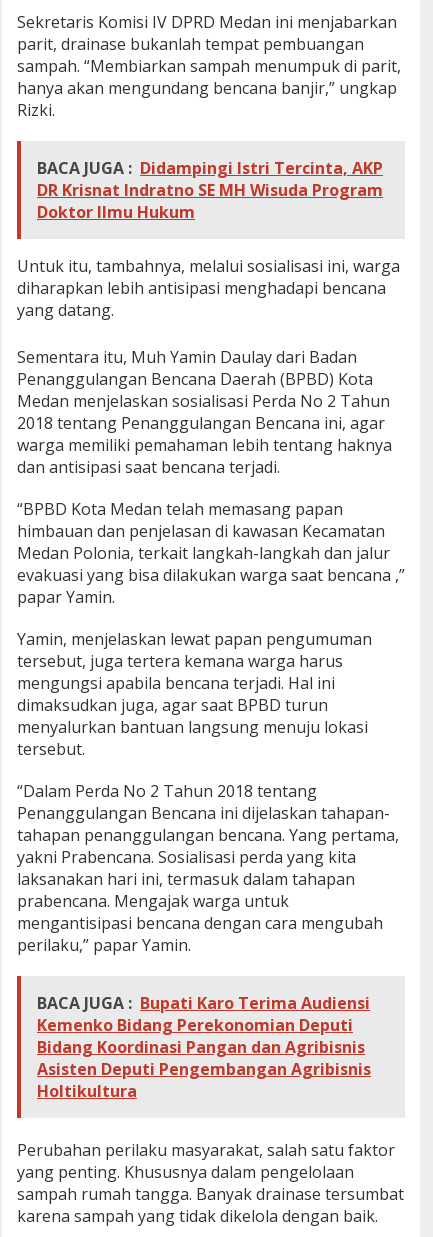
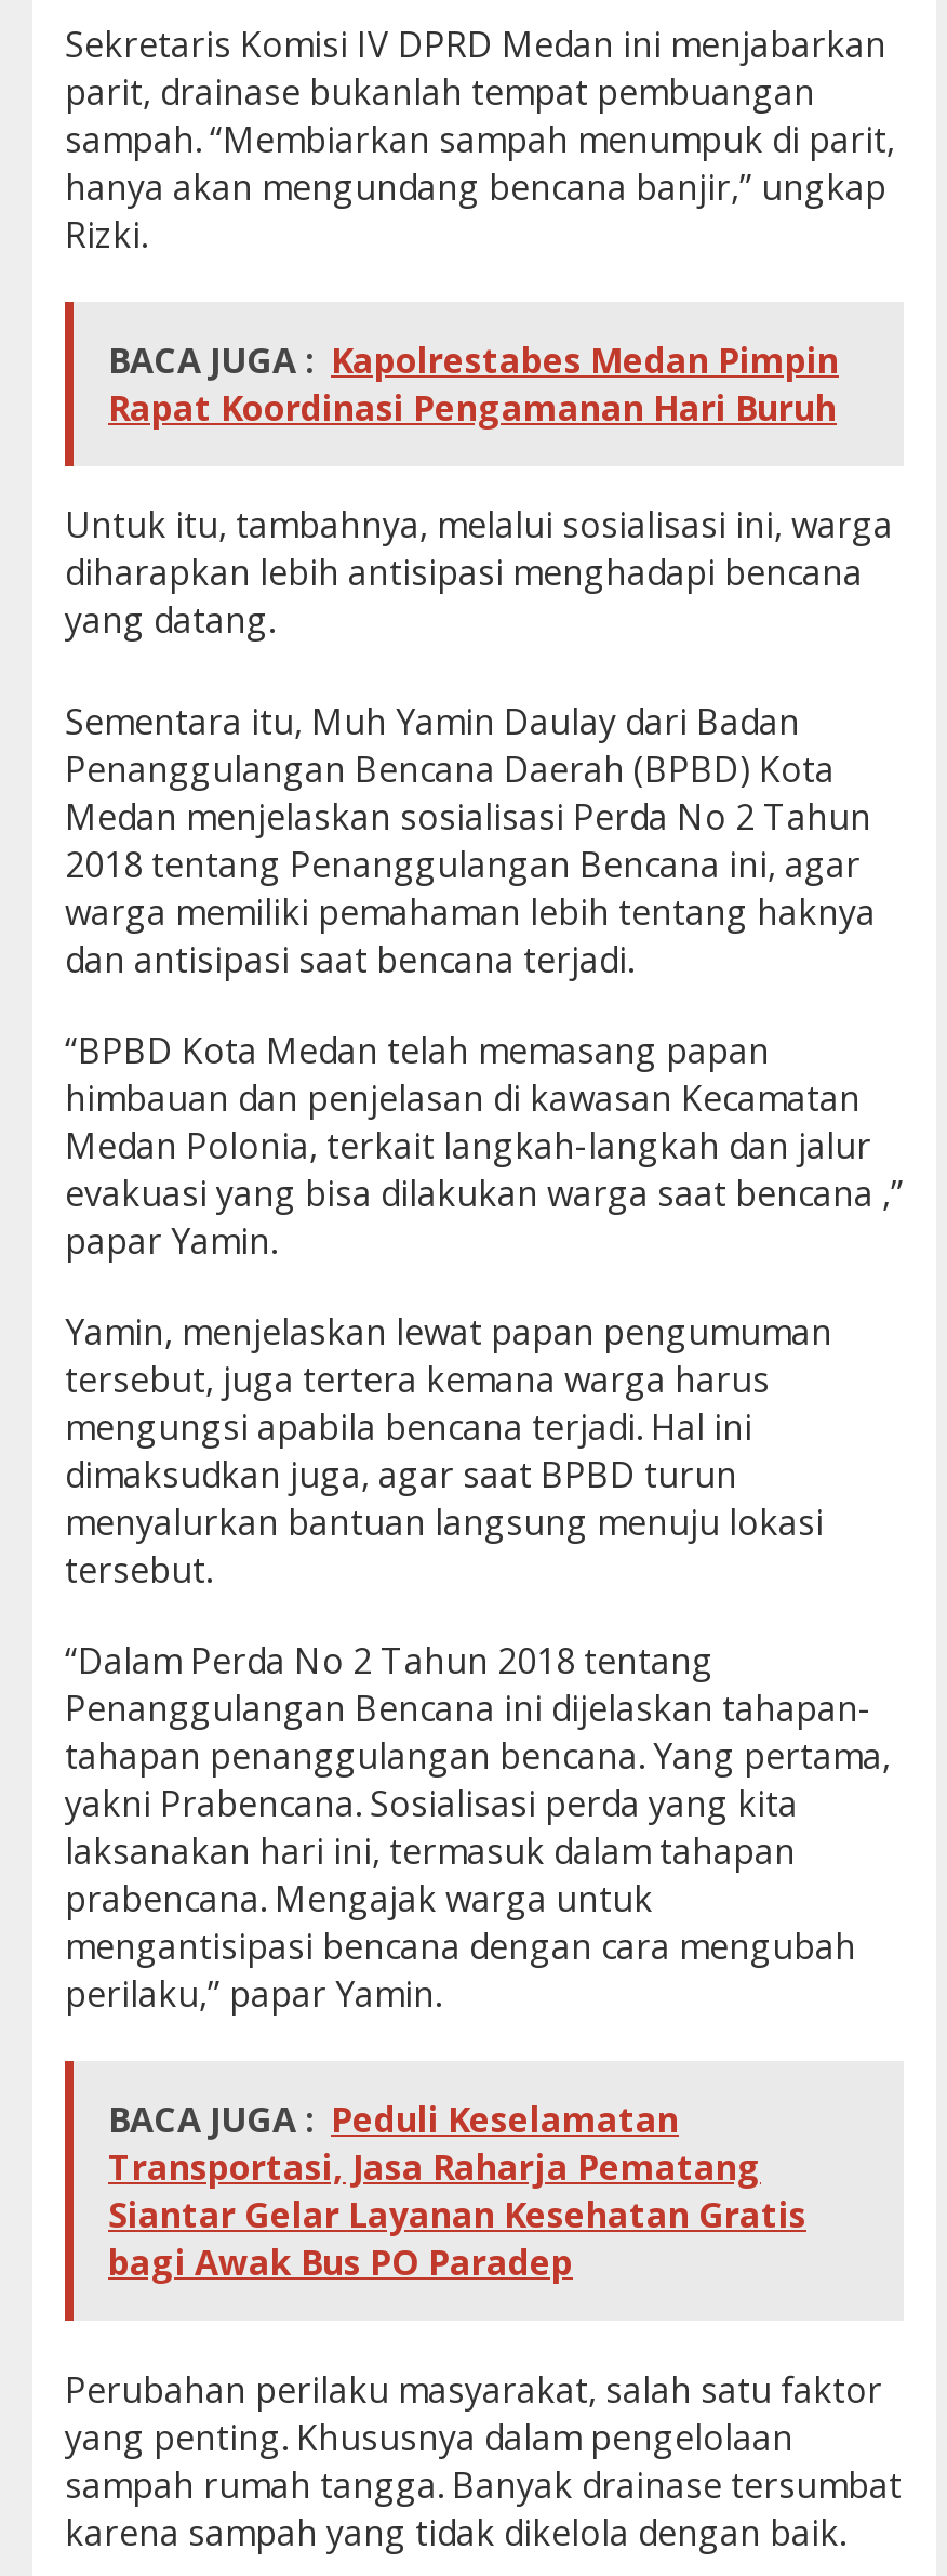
[37,157,383,223] BACA JUGA : Didampingi Istri Tercinta, AKP | DR Krisnat Indratno SE MH Wisuda Program | Doktor Ilmu Hukum -> [108,337,839,432] BACA JUGA : Kapolrestabes Medan Pimpin | Rapat Koordinasi Pengamanan Hari Buruh
[37,992,371,1102] BACA JUGA : Bupati Karo Terima Audiensi | Kemenko Bidang Perekonomian Deputi | Bidang Koordinasi Pangan dan Agribisnis | Asisten Deputi Pengembangan Agribisnis | Holtikultura -> [108,2096,806,2286] BACA JUGA : Peduli Keselamatan | Transportasi, Jasa Raharja Pematang | Siantar Gelar Layanan Kesehatan Gratis | bagi Awak Bus PO Paradep

